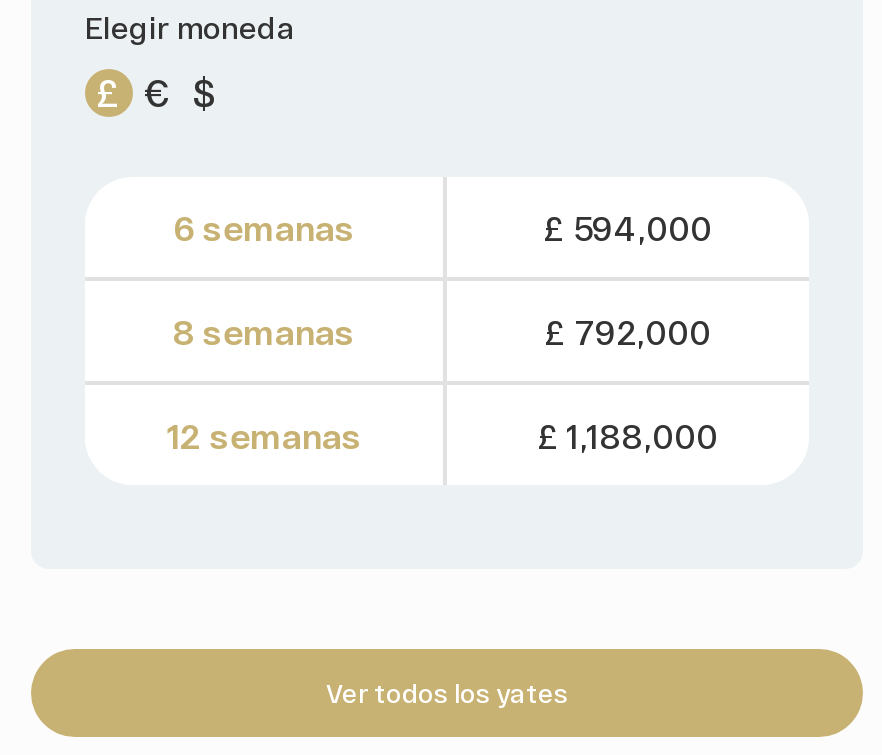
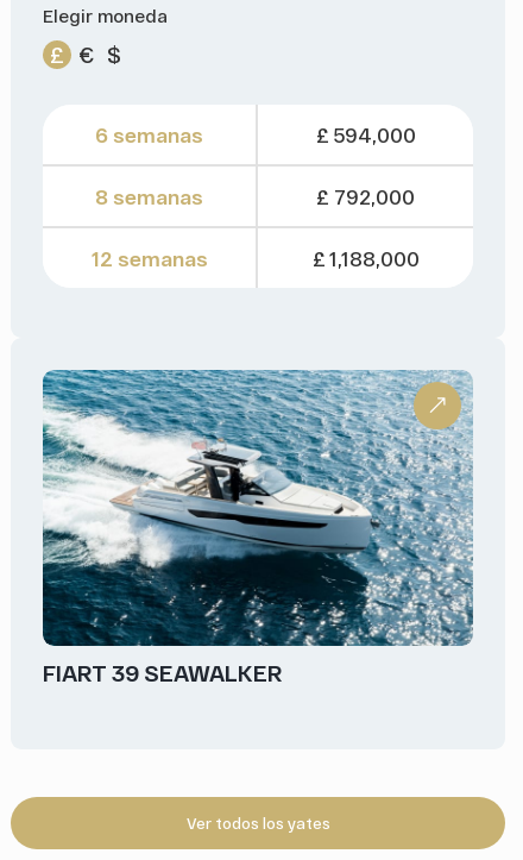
none -> [42,369,474,686] [image] | FIART 39 SEAWALKER

